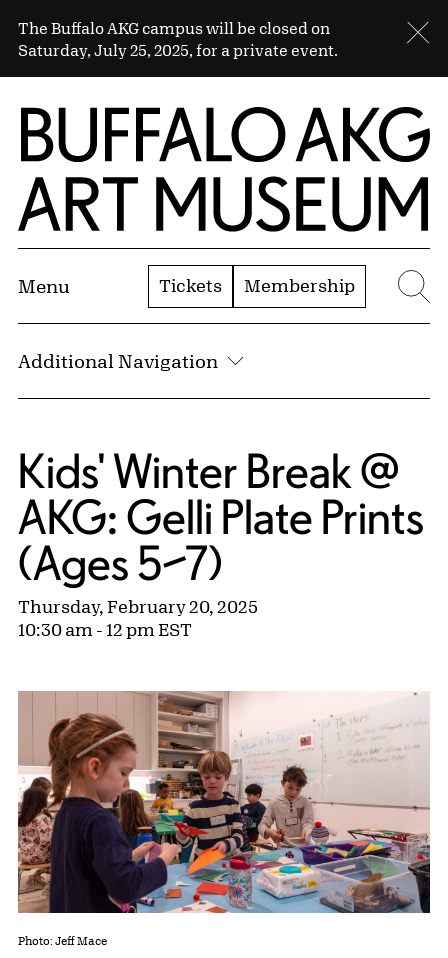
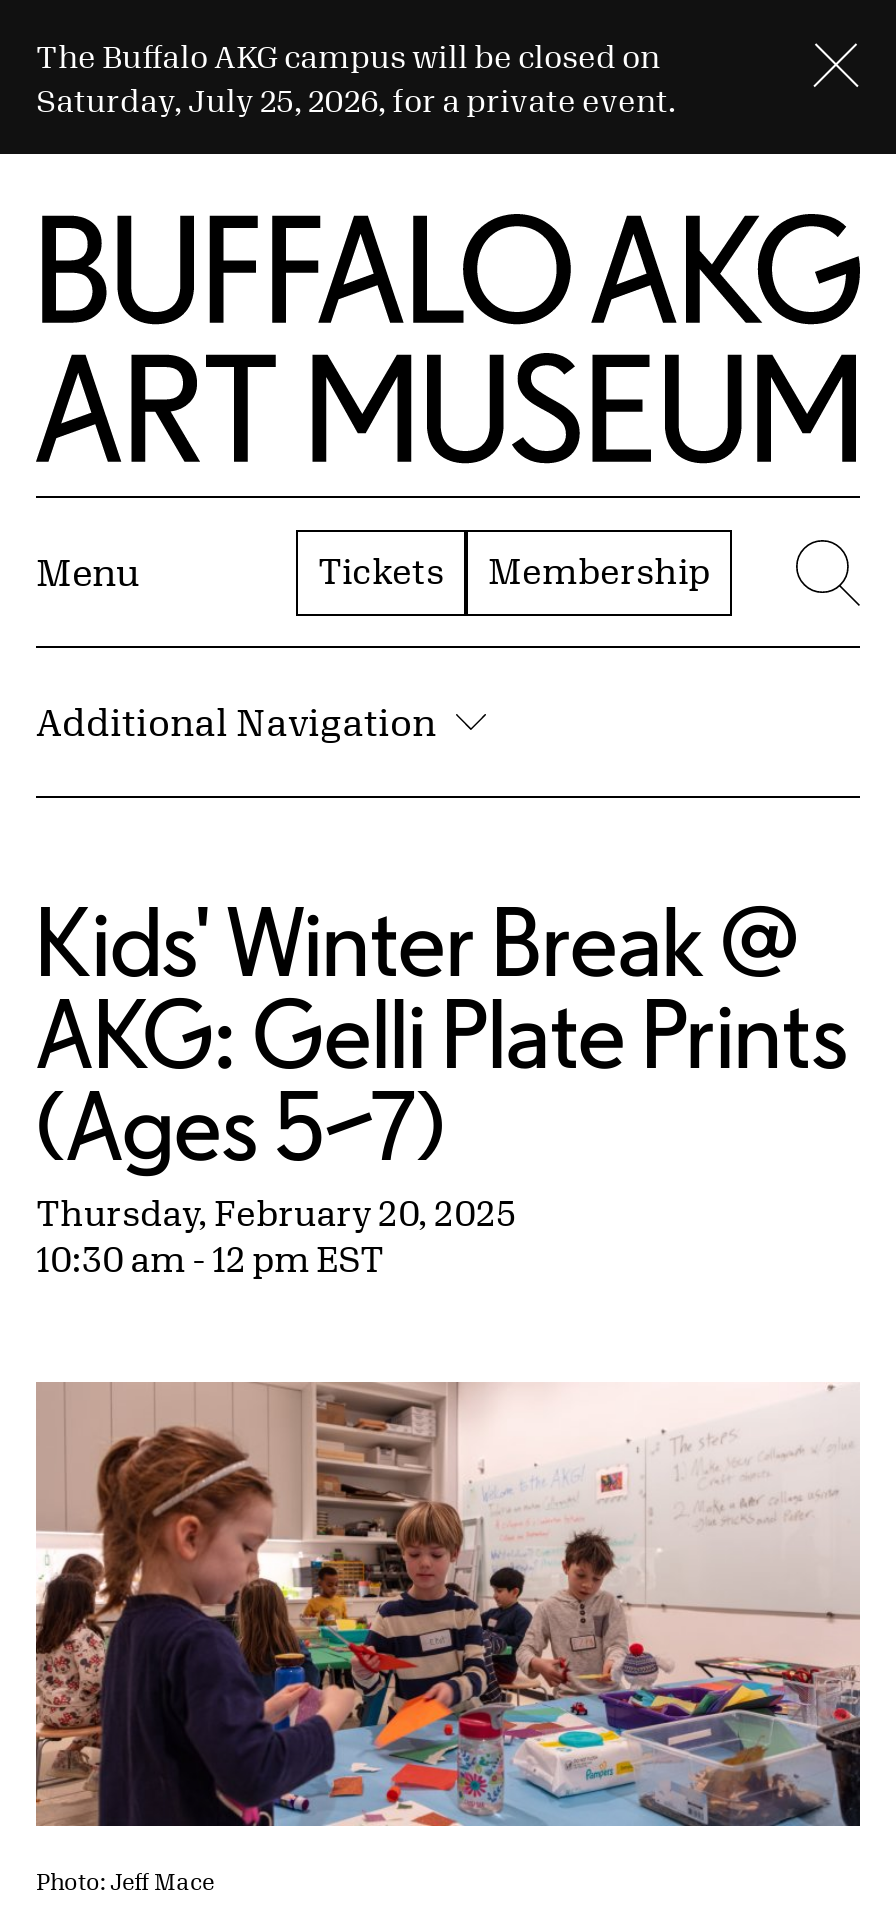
[18,41,338,59] Saturday, July 25, 2025, for a private event. -> [36,82,676,118] Saturday, July 25, 2026, for a private event.

